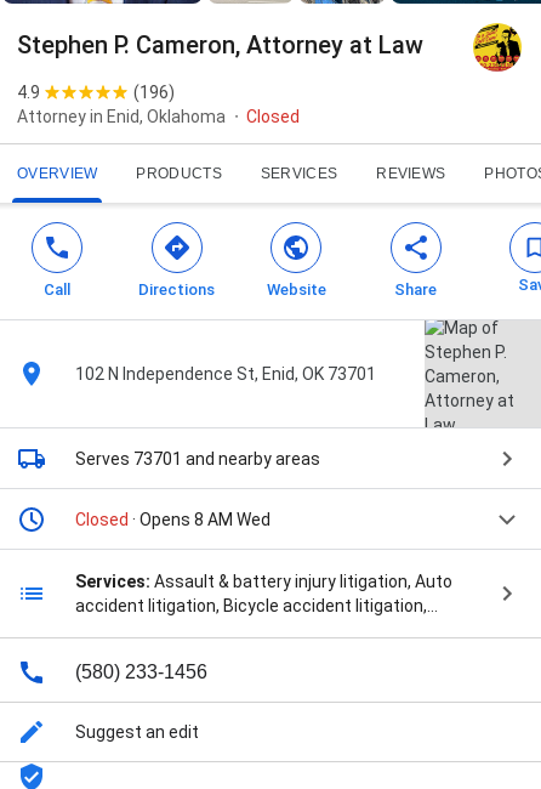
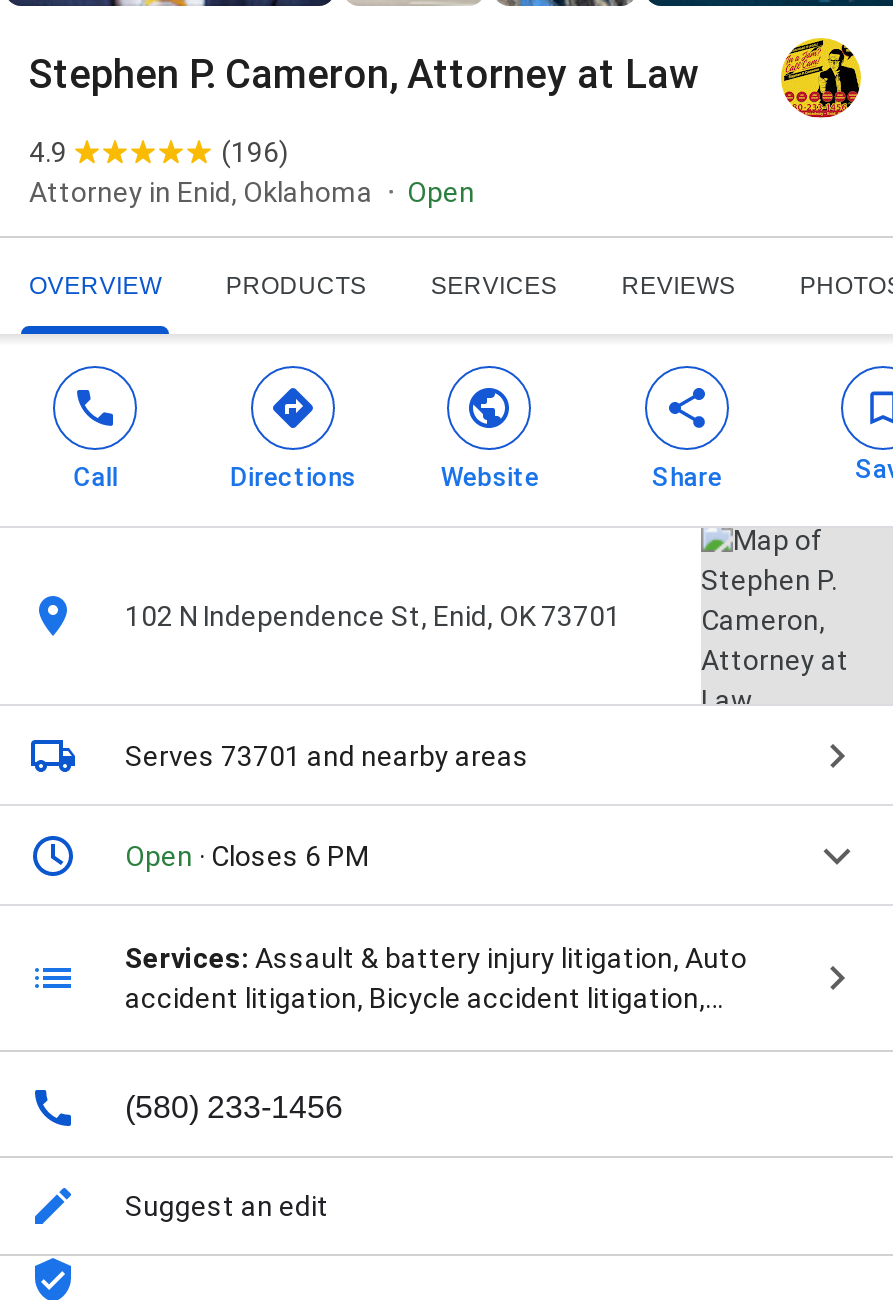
[246,107,300,126] Closed -> [407,176,475,208] Open
[75,510,270,529] Closed · Opens 8 AM Wed -> [125,840,369,872] Open · Closes 6 PM

